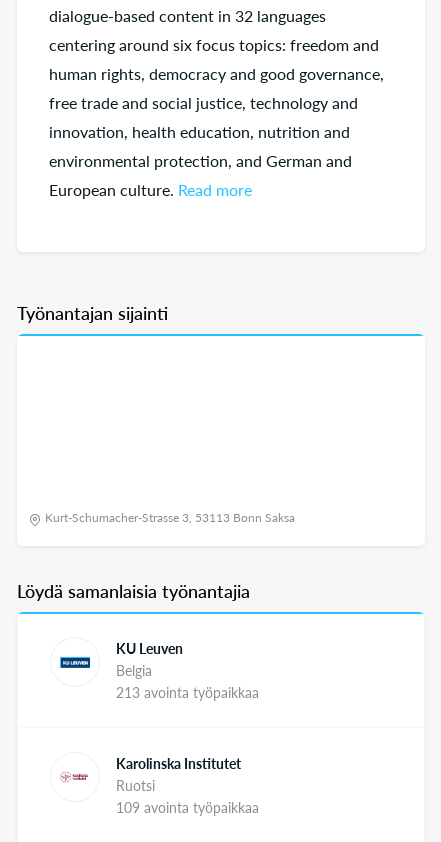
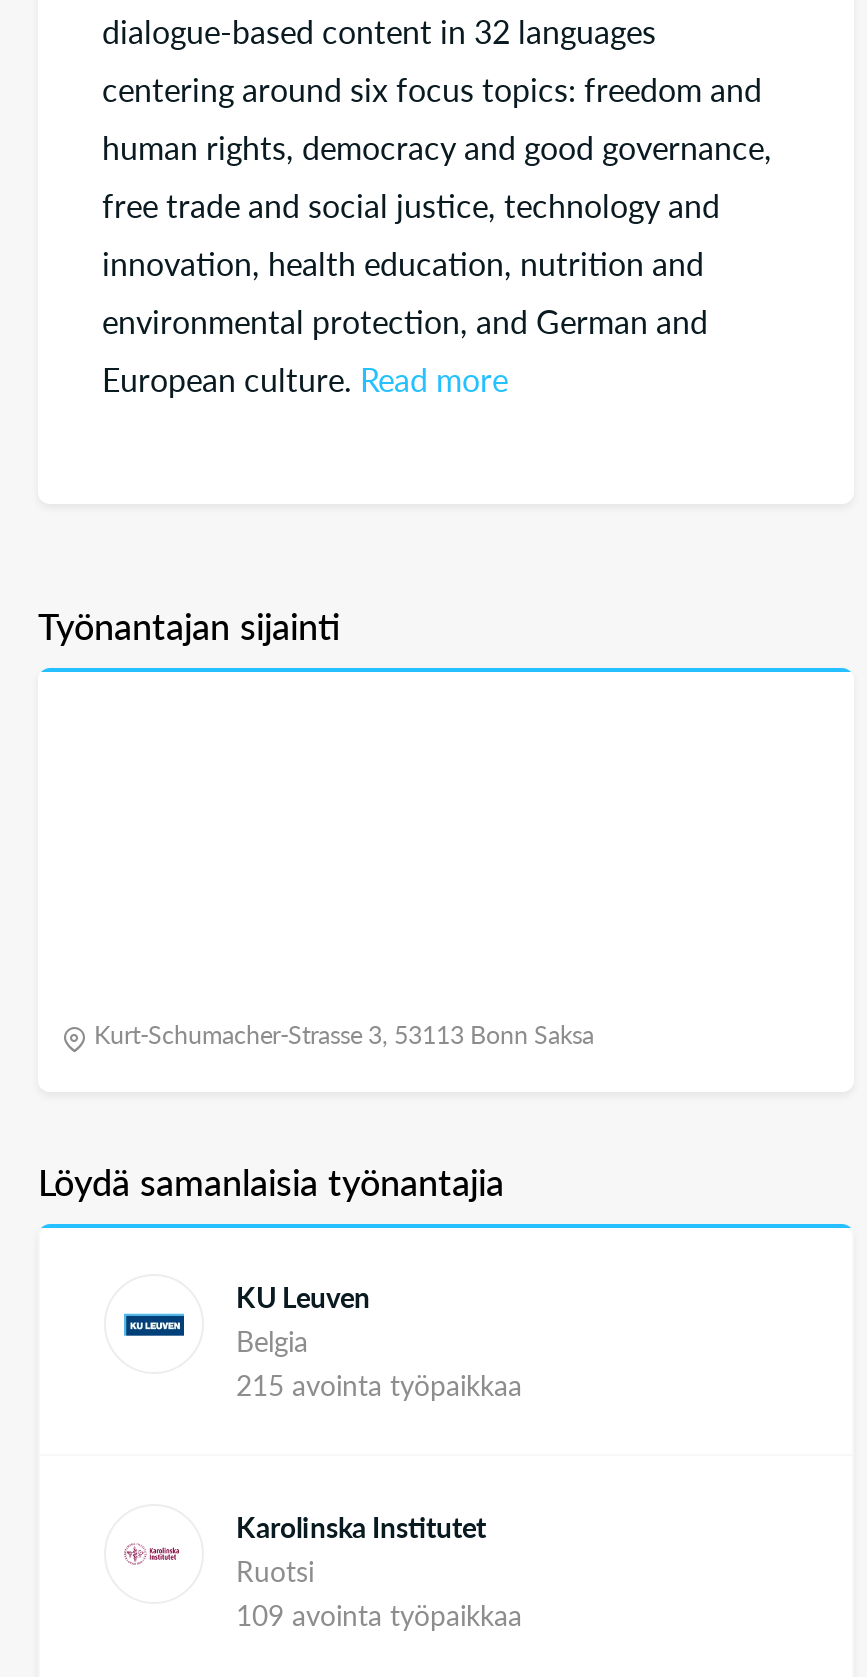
[116,682,259,702] 213 avointa työpaikkaa -> [236,1364,522,1404] 215 avointa työpaikkaa

